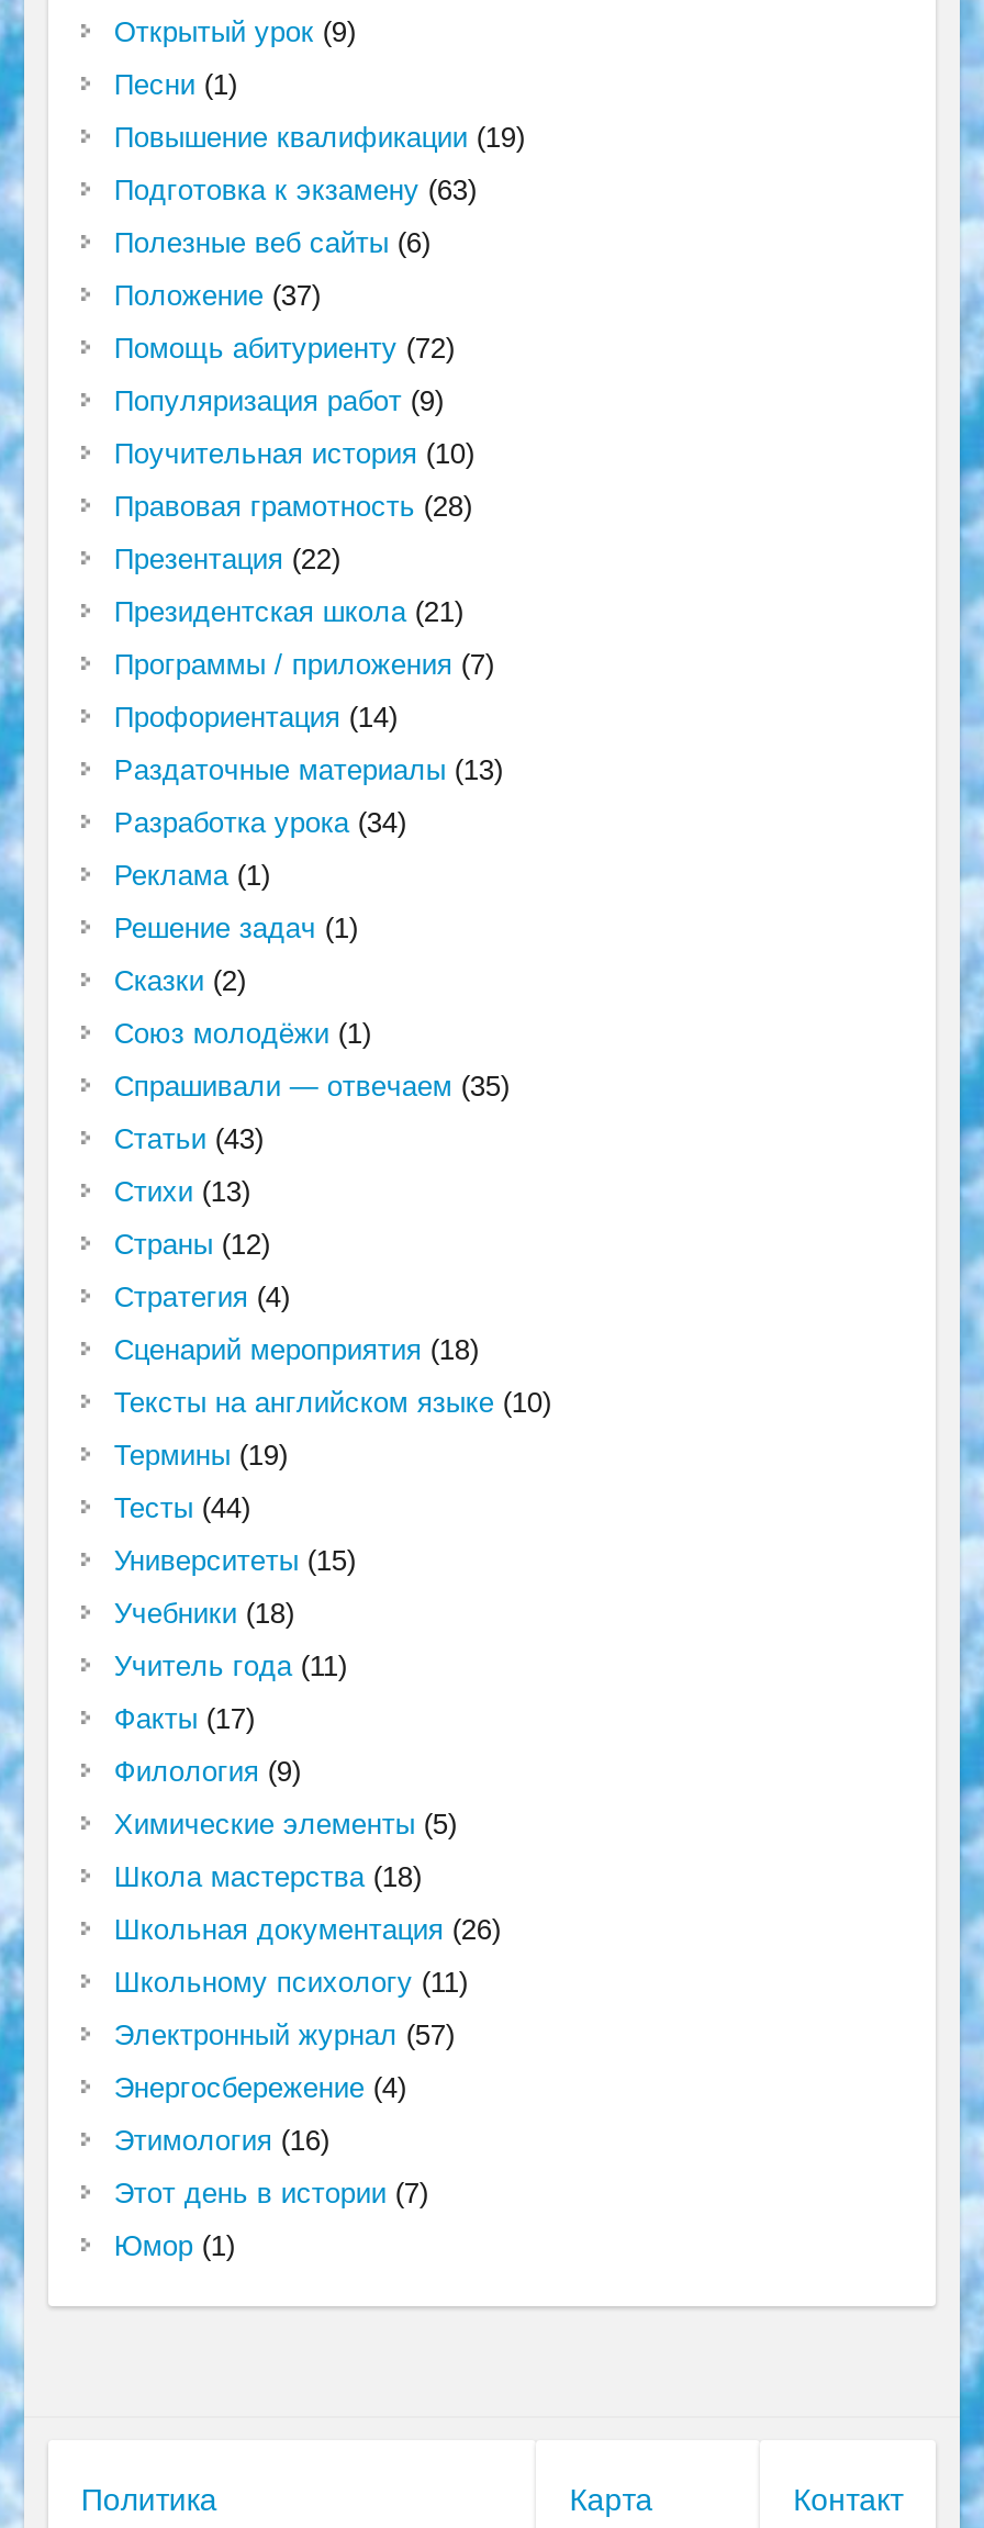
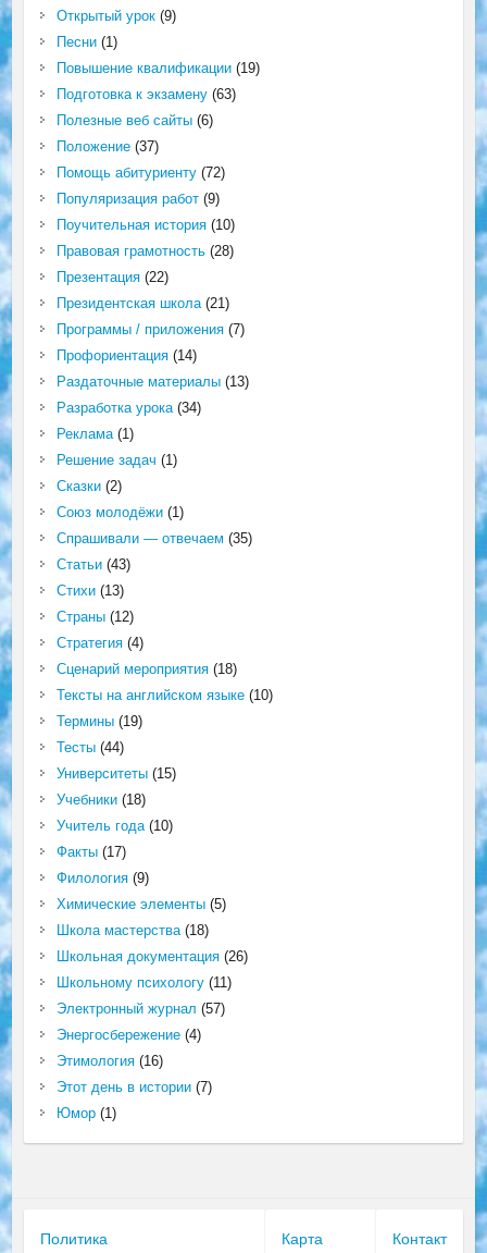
[114,1650,347,1683] Учитель года (11) -> [56,818,173,834] Учитель года (10)

